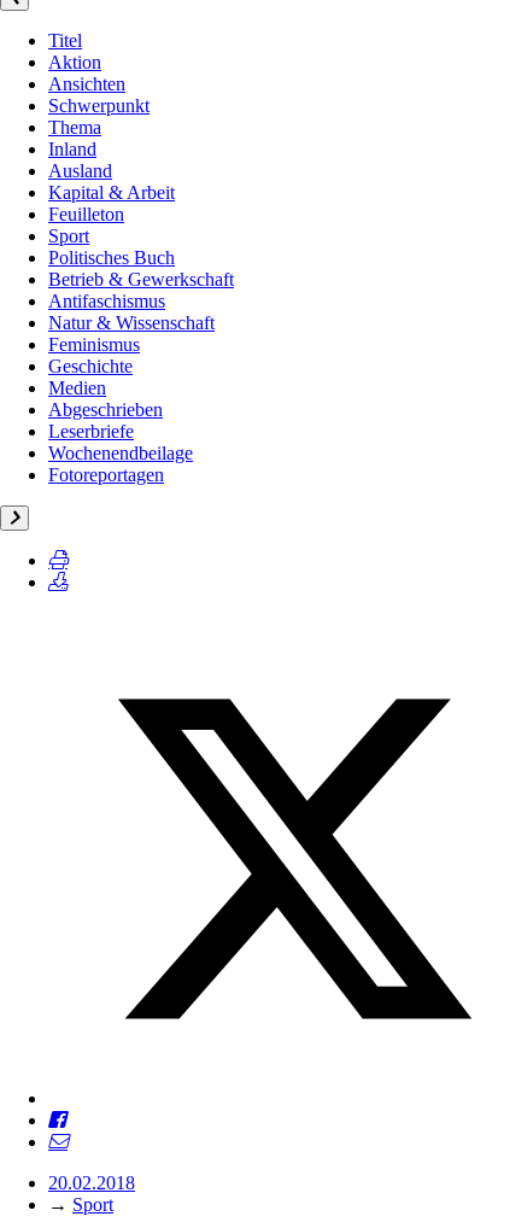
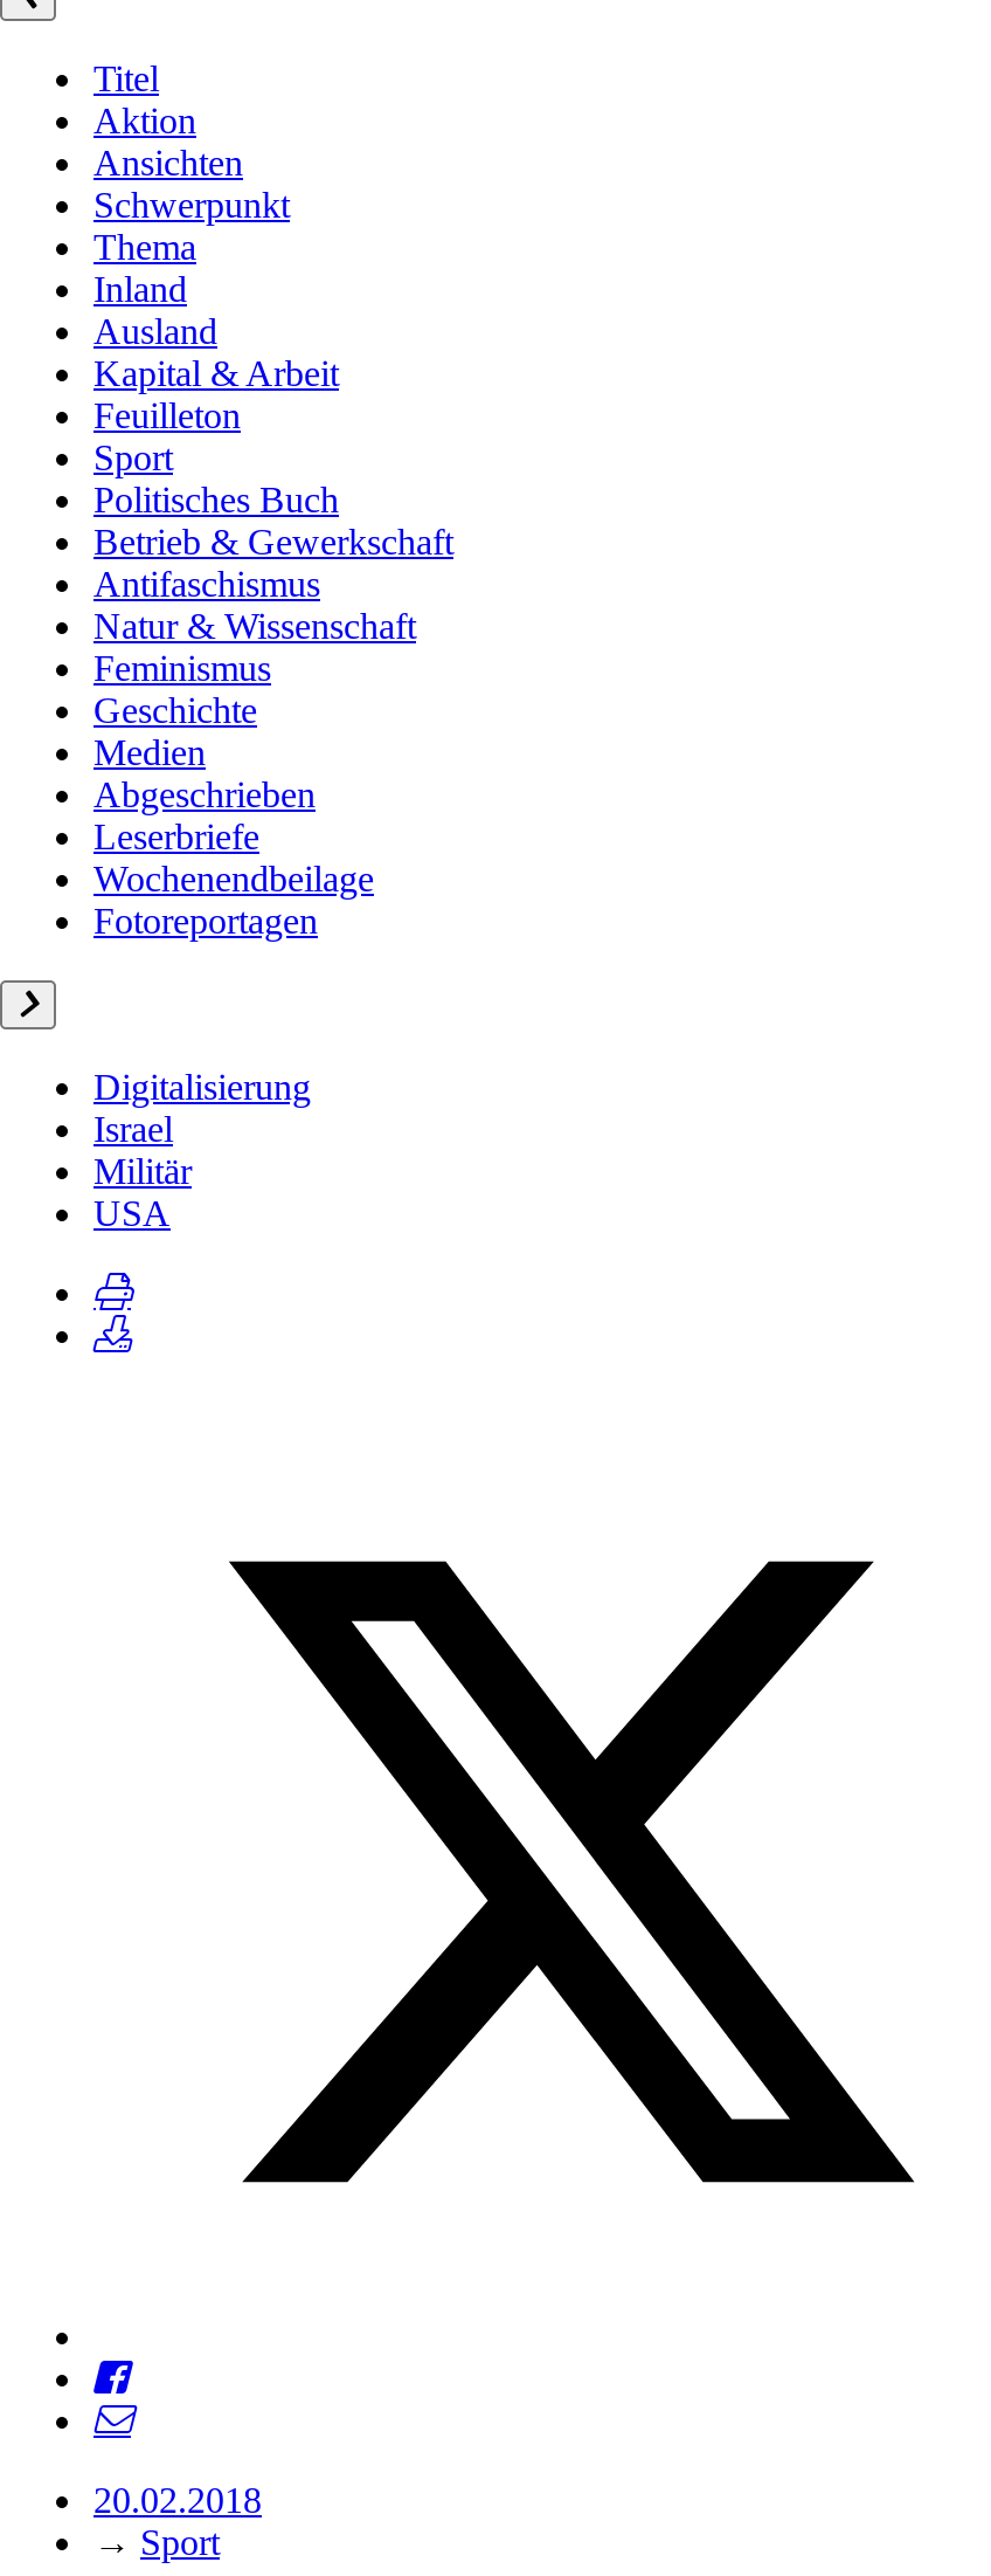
none -> [93,1067,311,1233] Digitalisierung | Israel | Militär | USA

